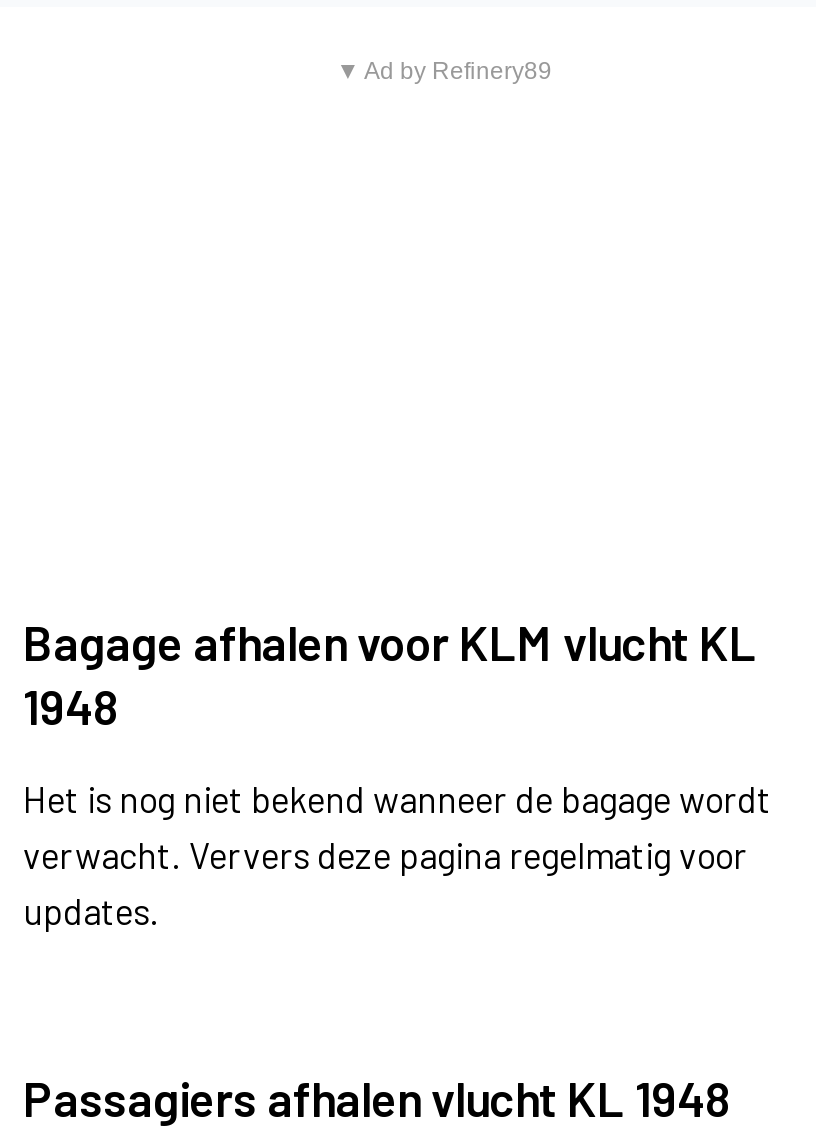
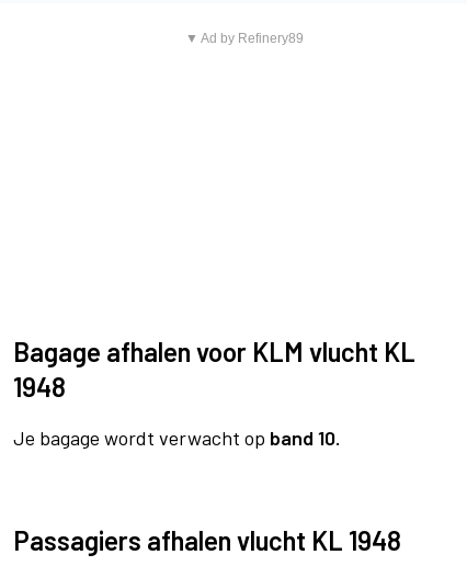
[23,777,771,933] Het is nog niet bekend wanneer de bagage wordt | verwacht. Ververs deze pagina regelmatig voor | updates. -> [13,426,340,450] Je bagage wordt verwacht op band 10.

